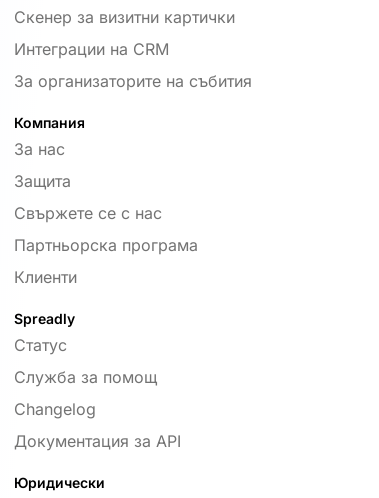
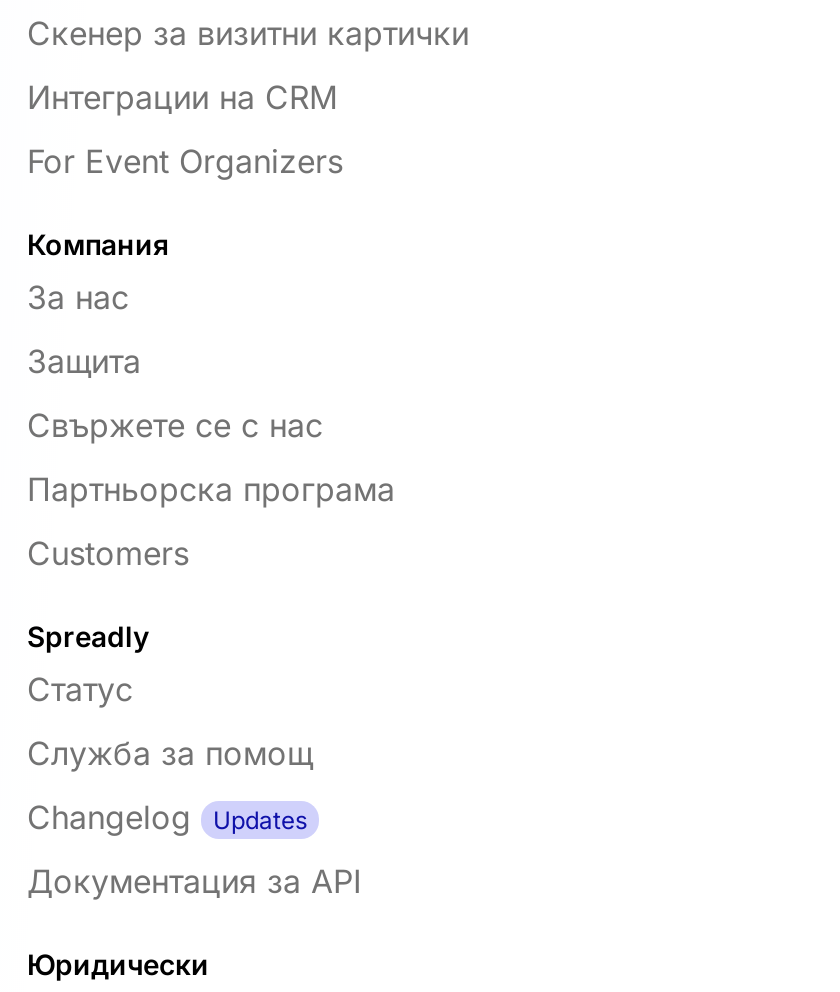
[14,71,252,91] За организаторите на събития -> [27,142,343,182] For Event Organizers
[14,267,77,287] Клиенти -> [27,534,189,574] Customers
none -> [213,806,307,836] Updates

